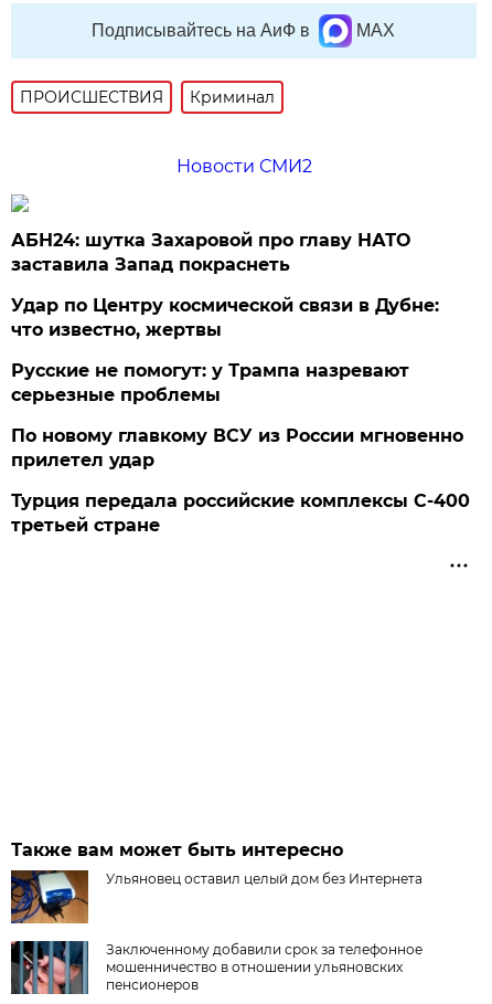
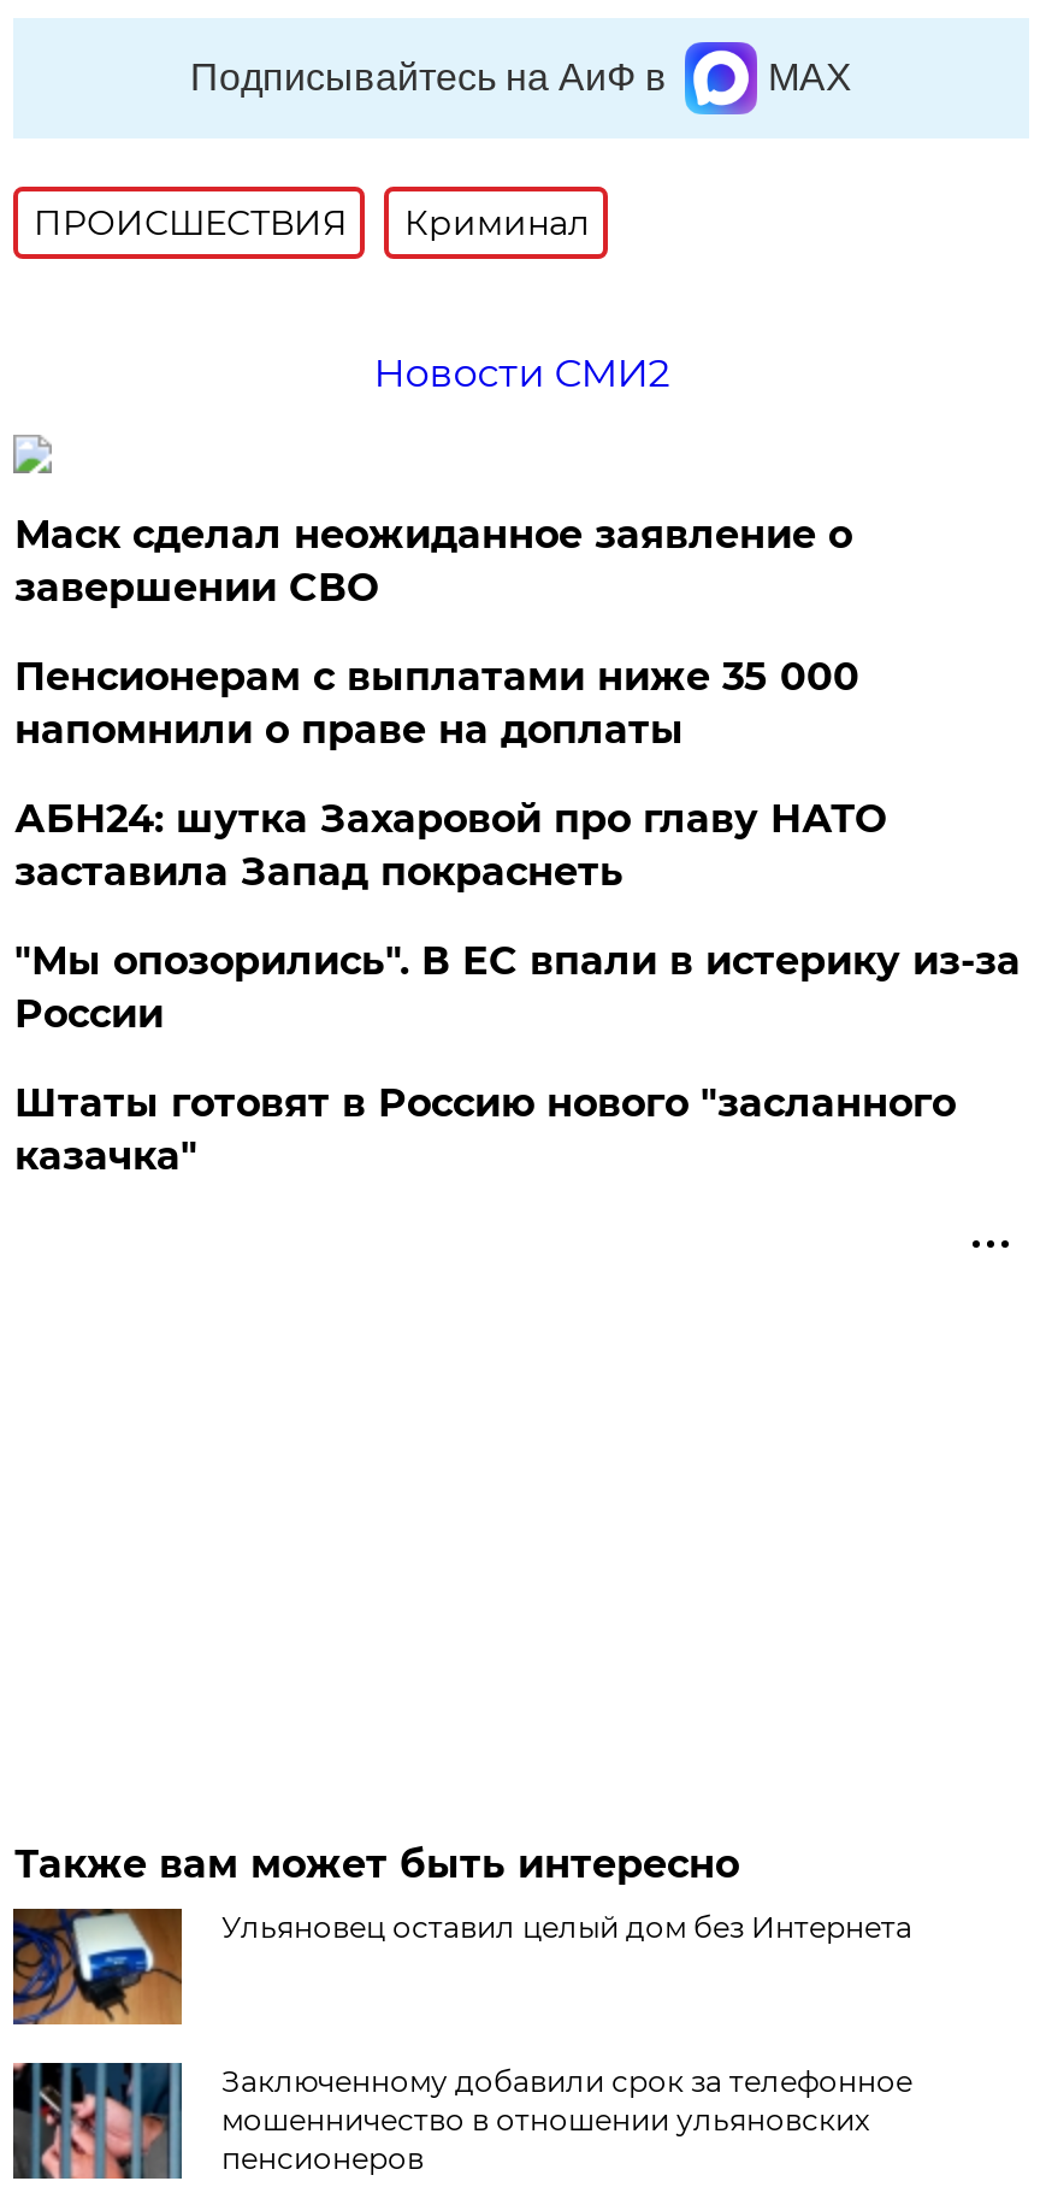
none -> [14,511,859,752] Маск сделал неожиданное заявление о | завершении СВО | Пенсионерам с выплатами ниже 35 000 | напомнили о праве на доплаты
moved [11,229,411,275] -> [14,795,886,894]: АБН24: шутка Захаровой про главу НАТО | заставила Запад покраснеть
[11,294,470,535] Удар по Центру космической связи в Дубне: | что известно, жертвы | Русские не помогут: у Трампа назревают | серьезные проблемы | По новому главкому ВСУ из России мгновенно | прилетел удар | Турция передала российские комплексы С-400 | третьей стране -> [14,937,1020,1178] "Мы опозорились". В ЕС впали в истерику из-за | России | Штаты готовят в Россию нового "засланного | казачка"

